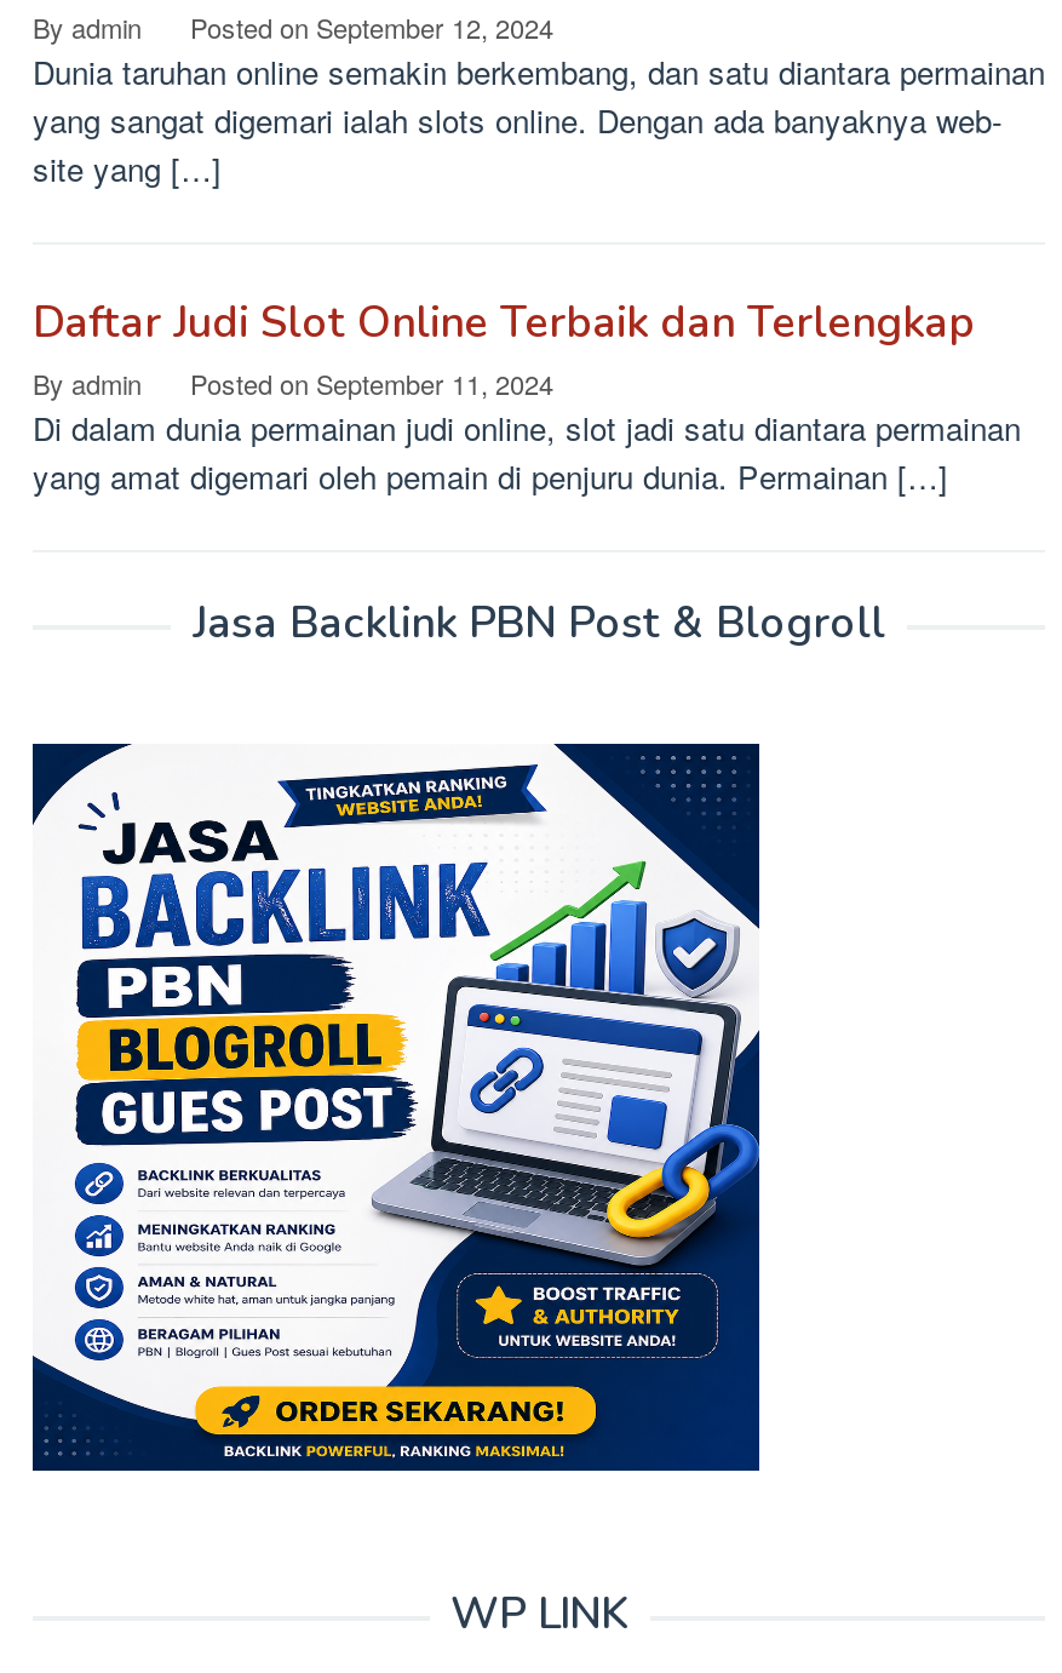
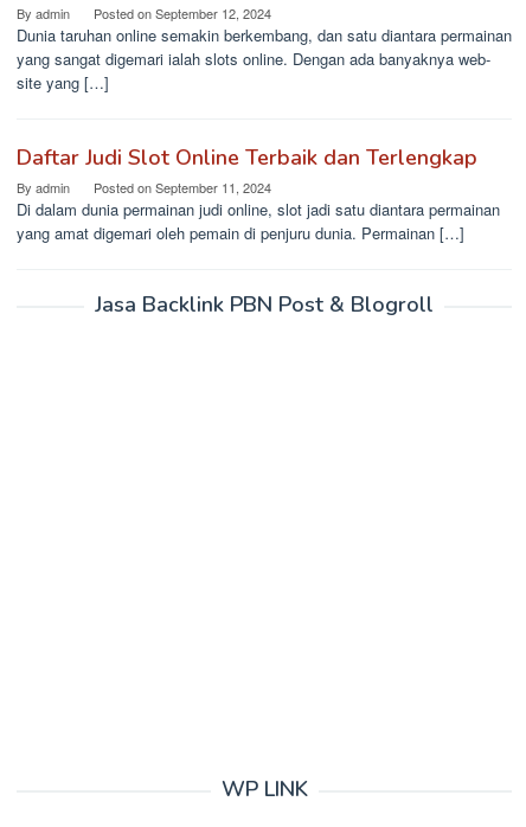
[30,741,762,1473] [image] -> none

